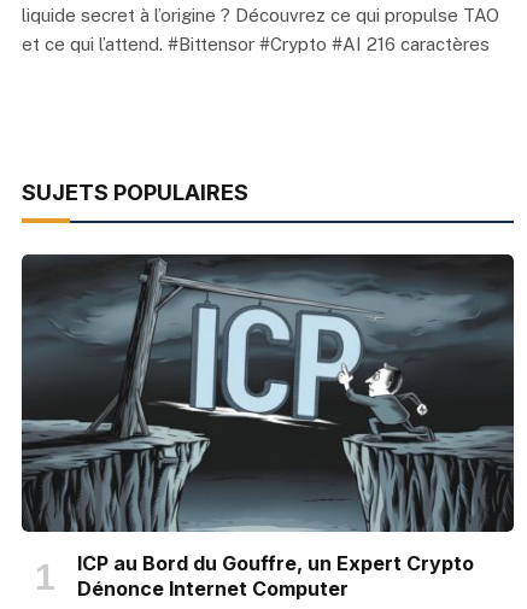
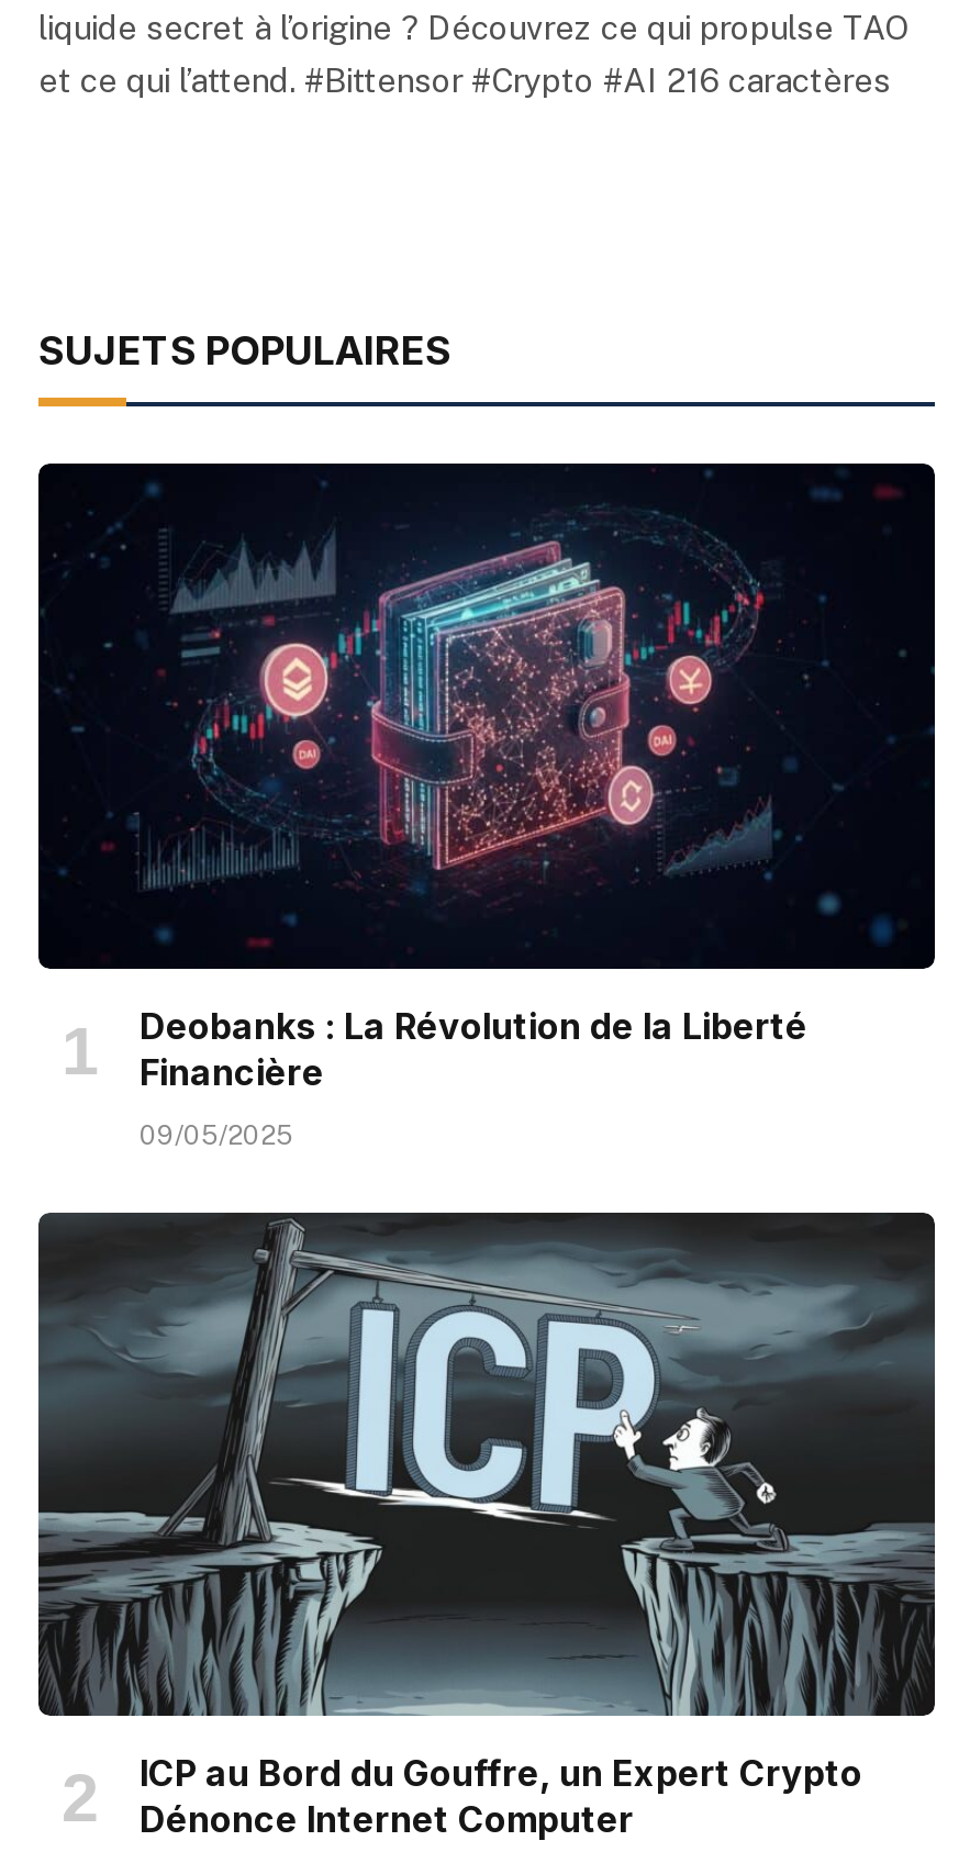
none -> [38,466,933,1150] [image] | Deobanks : La Révolution de la Liberté | Financière | 09/05/2025

